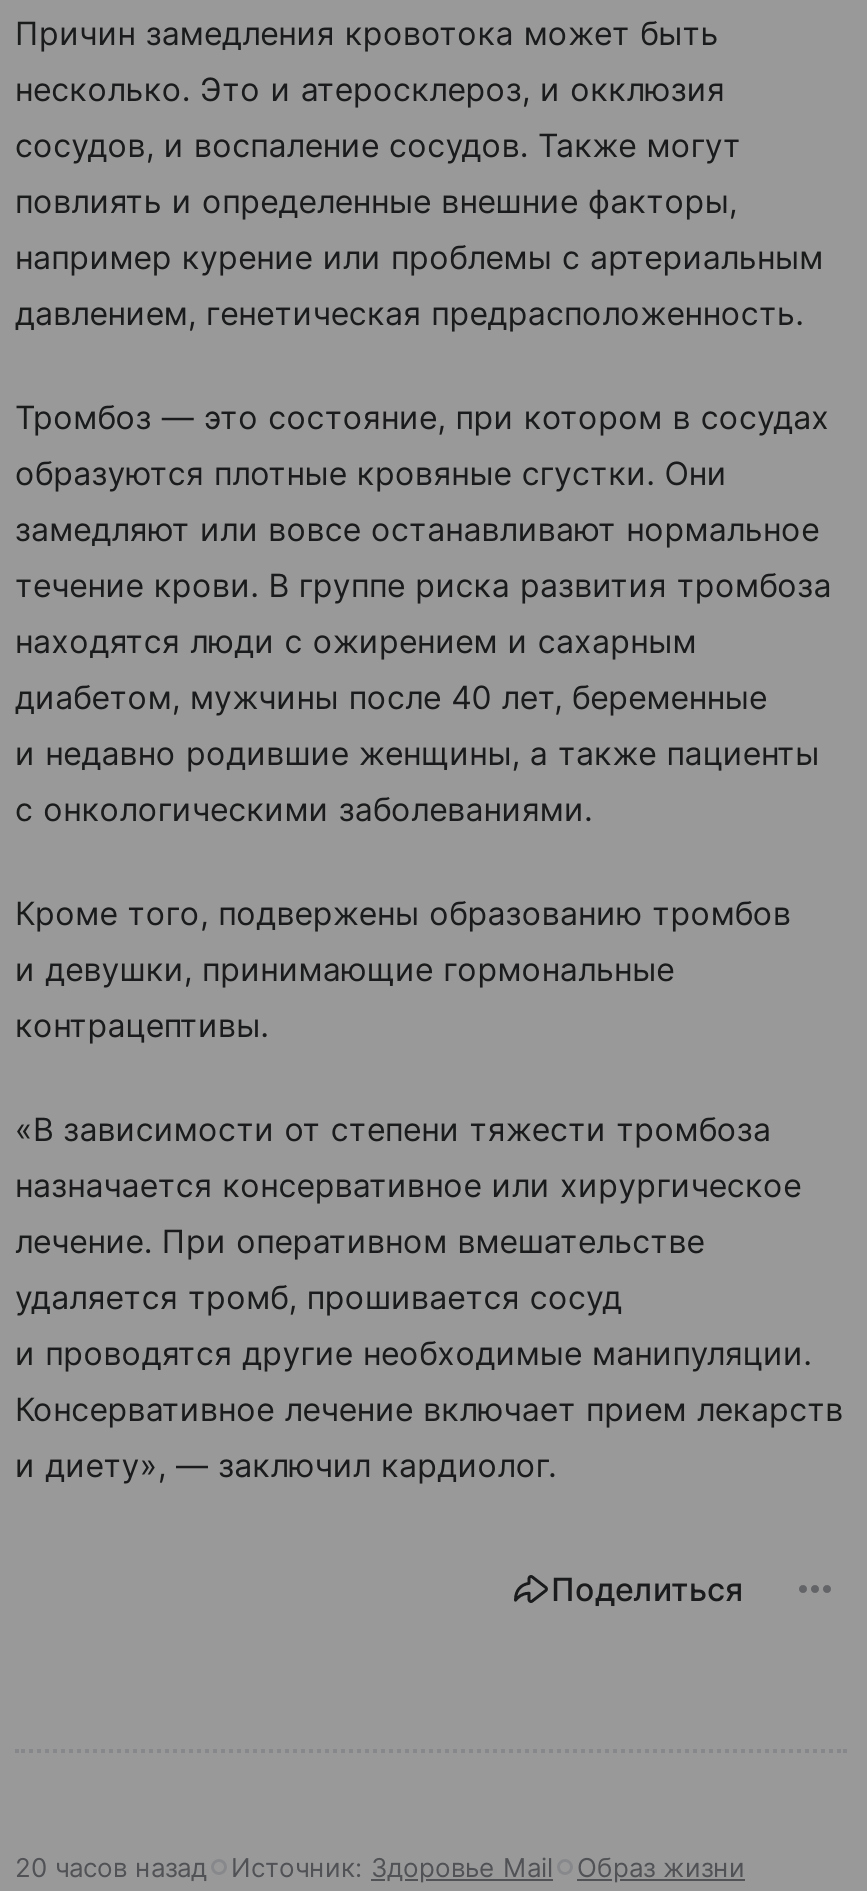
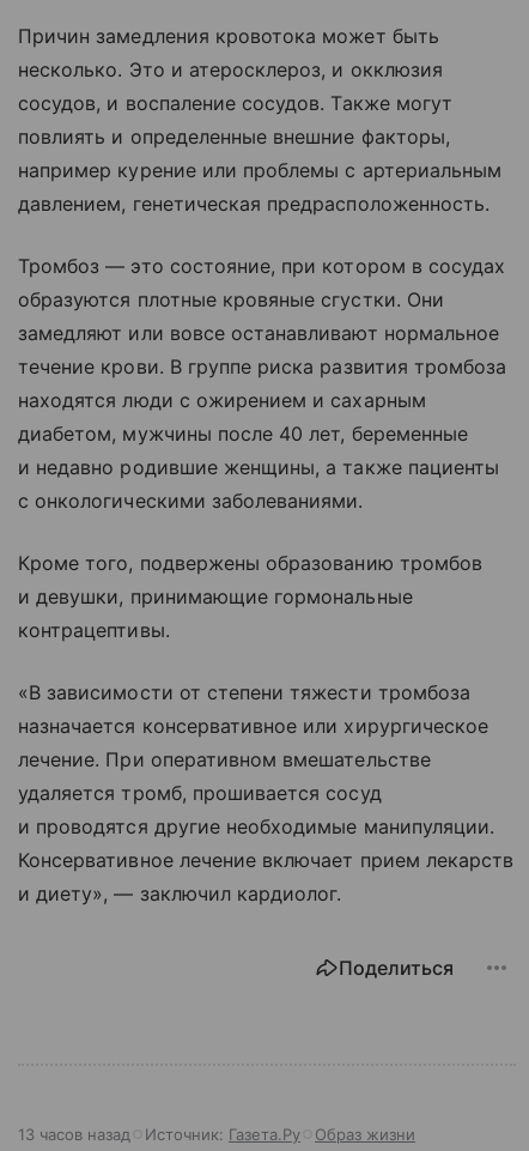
[15,1850,553,1882] 20 часов назад | Источник: Здоровье Mail -> [18,1124,300,1143] 13 часов назад | Источник: Газета.Ру

